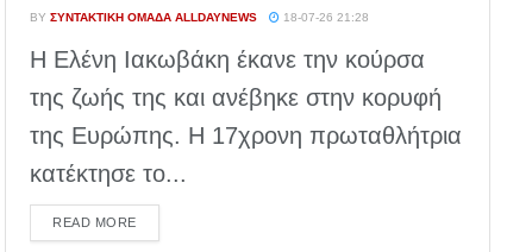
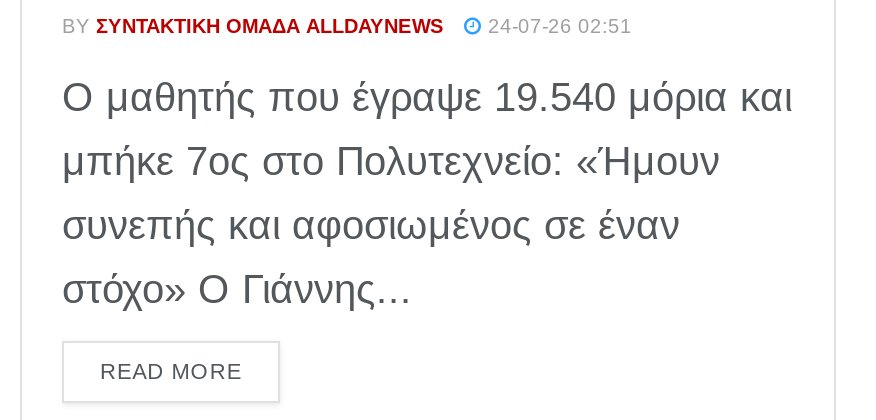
[30,10,369,23] BY ΣΥΝΤΑΚΤΙΚΉ ΟΜΆΔΑ ALLDAYNEWS 18-07-26 21:28 -> [62,14,632,36] BY ΣΥΝΤΑΚΤΙΚΉ ΟΜΆΔΑ ALLDAYNEWS 24-07-26 02:51
[30,46,425,72] Η Ελένη Ιακωβάκη έκανε την κούρσα -> [62,74,792,118] Ο μαθητής που έγραψε 19.540 μόρια και
[30,84,442,110] της ζωής της και ανέβηκε στην κορυφή -> [62,138,720,182] μπήκε 7ος στο Πολυτεχνείο: «Ήμουν
[30,122,462,148] της Ευρώπης. Η 17χρονη πρωταθλήτρια -> [62,202,680,246] συνεπής και αφοσιωμένος σε έναν
[30,160,187,186] κατέκτησε το... -> [62,266,412,310] στόχο» Ο Γιάννης...

